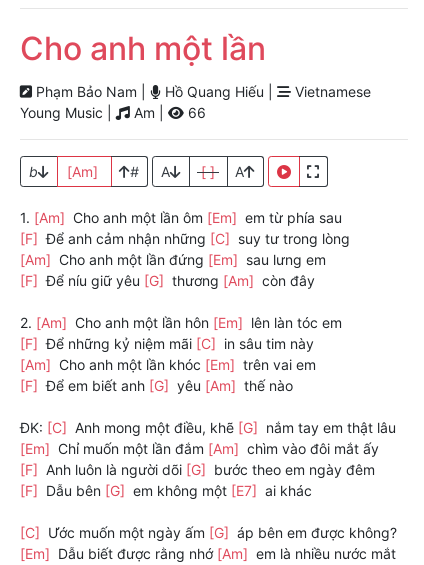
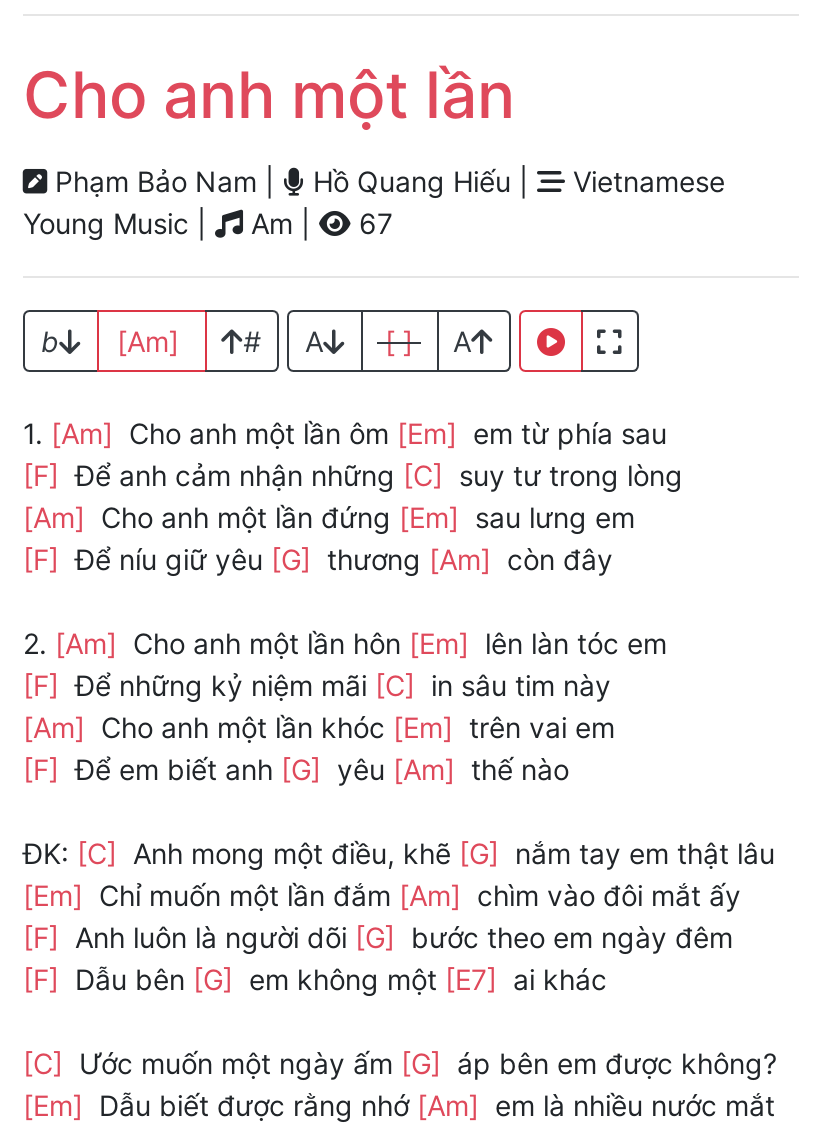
[184,104,206,121] 66 -> [351,206,393,240] 67

